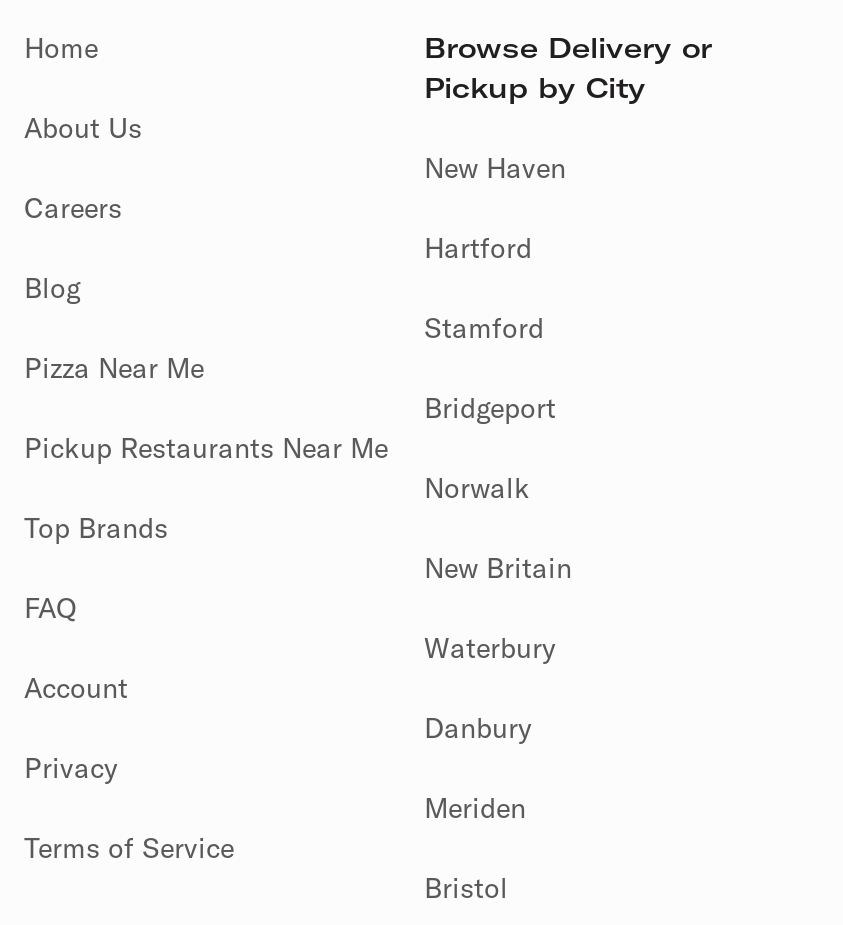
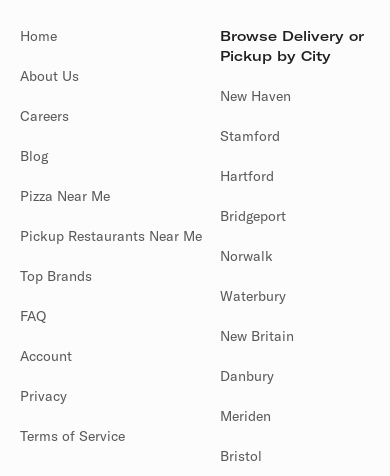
moved [424,230,532,266] -> [220,167,274,185]: Hartford
moved [424,310,544,346] -> [220,127,280,145]: Stamford
moved [424,550,572,586] -> [220,327,294,345]: New Britain
moved [424,630,556,666] -> [220,287,286,305]: Waterbury

